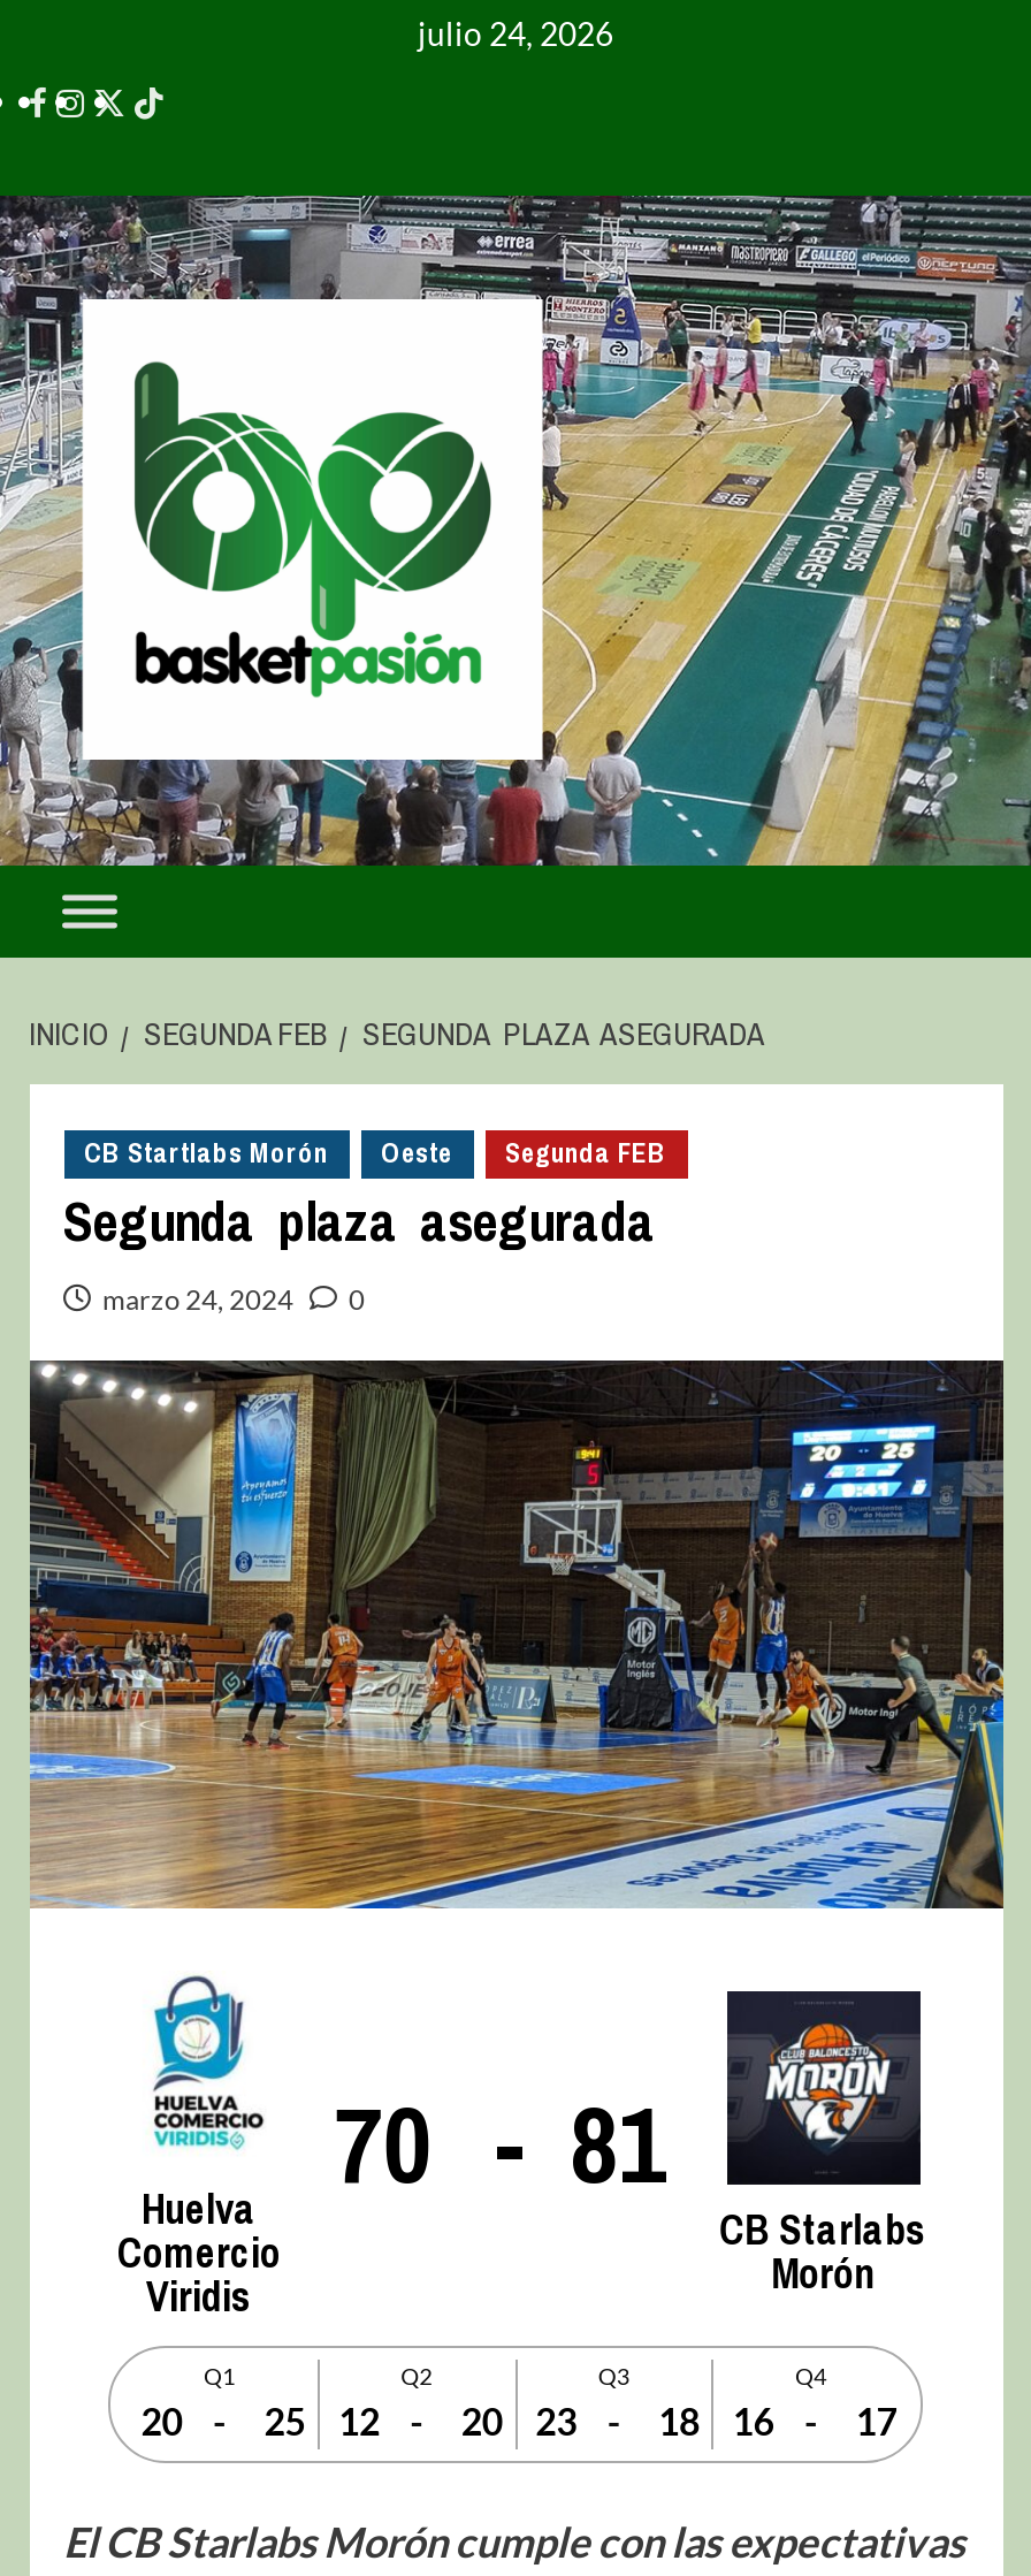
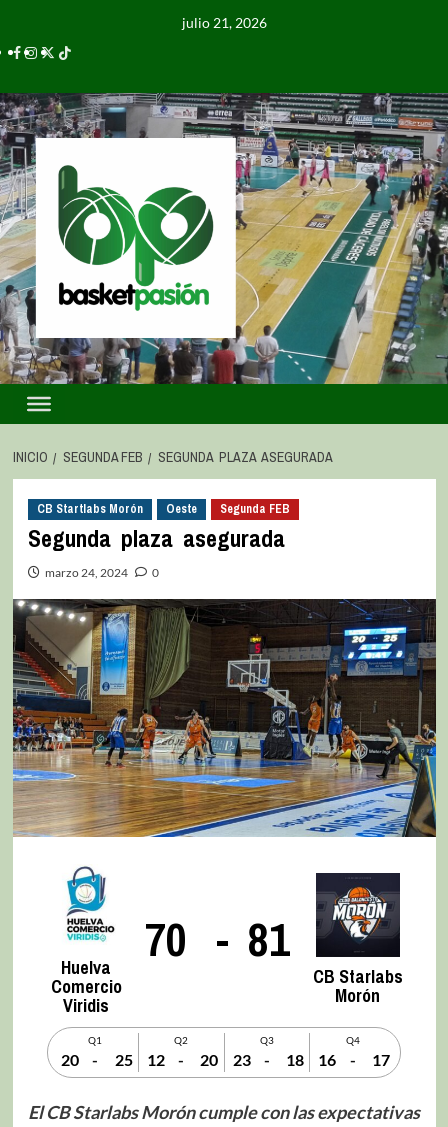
[418,14,613,53] julio 24, 2026 -> [181,14,266,31] julio 21, 2026

